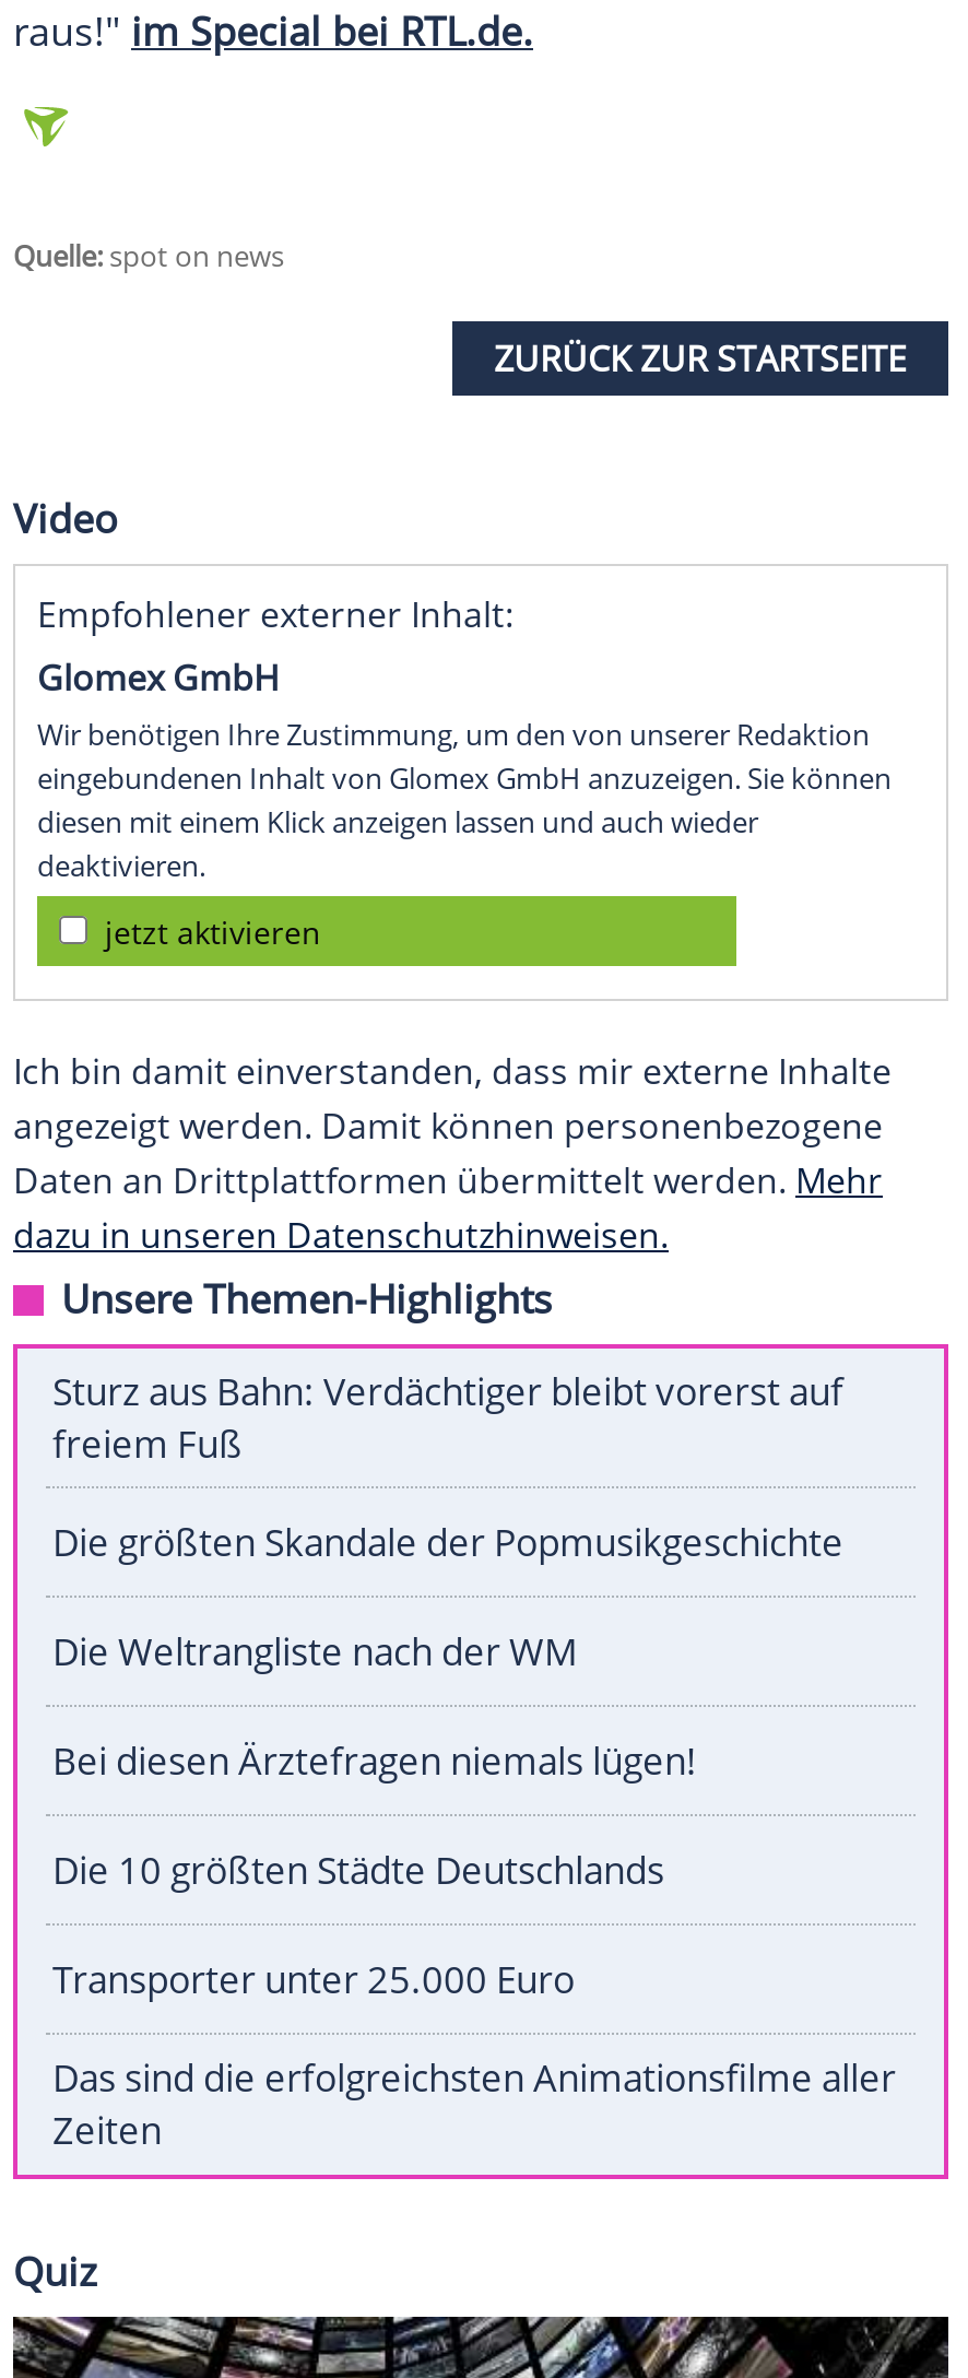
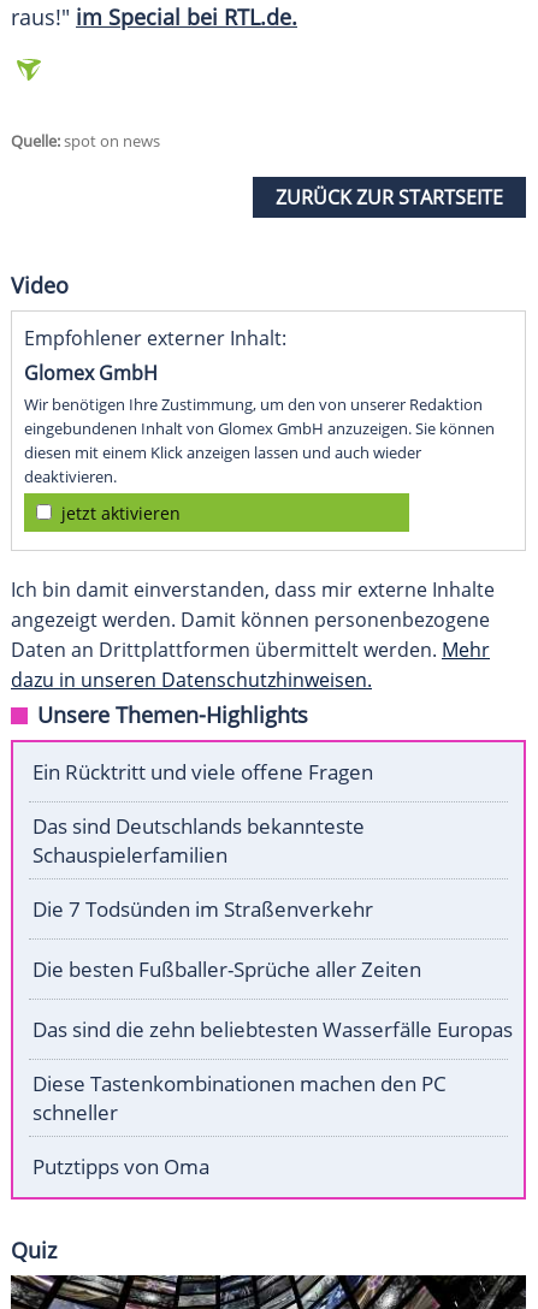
[52,1367,843,1469] Sturz aus Bahn: Verdächtiger bleibt vorerst auf | freiem Fuß -> [32,758,373,786] Ein Rücktritt und viele offene Fragen
[52,1518,843,1568] Die größten Skandale der Popmusikgeschichte -> [32,812,365,869] Das sind Deutschlands bekannteste | Schauspielerfamilien
[52,1627,577,1677] Die Weltrangliste nach der WM -> [32,895,373,923] Die 7 Todsünden im Straßenverkehr
[52,1736,697,1786] Bei diesen Ärztefragen niemals lügen! -> [32,956,421,983] Die besten Fußballer-Sprüche aller Zeiten
[52,1845,664,1896] Die 10 größten Städte Deutschlands -> [32,1016,513,1043] Das sind die zehn beliebtesten Wasserfälle Europas
[52,1955,575,2005] Transporter unter 25.000 Euro -> [32,1070,447,1126] Diese Tastenkombinationen machen den PC | schneller
[52,2053,896,2156] Das sind die erfolgreichsten Animationsfilme aller | Zeiten -> [32,1153,209,1181] Putztipps von Oma

